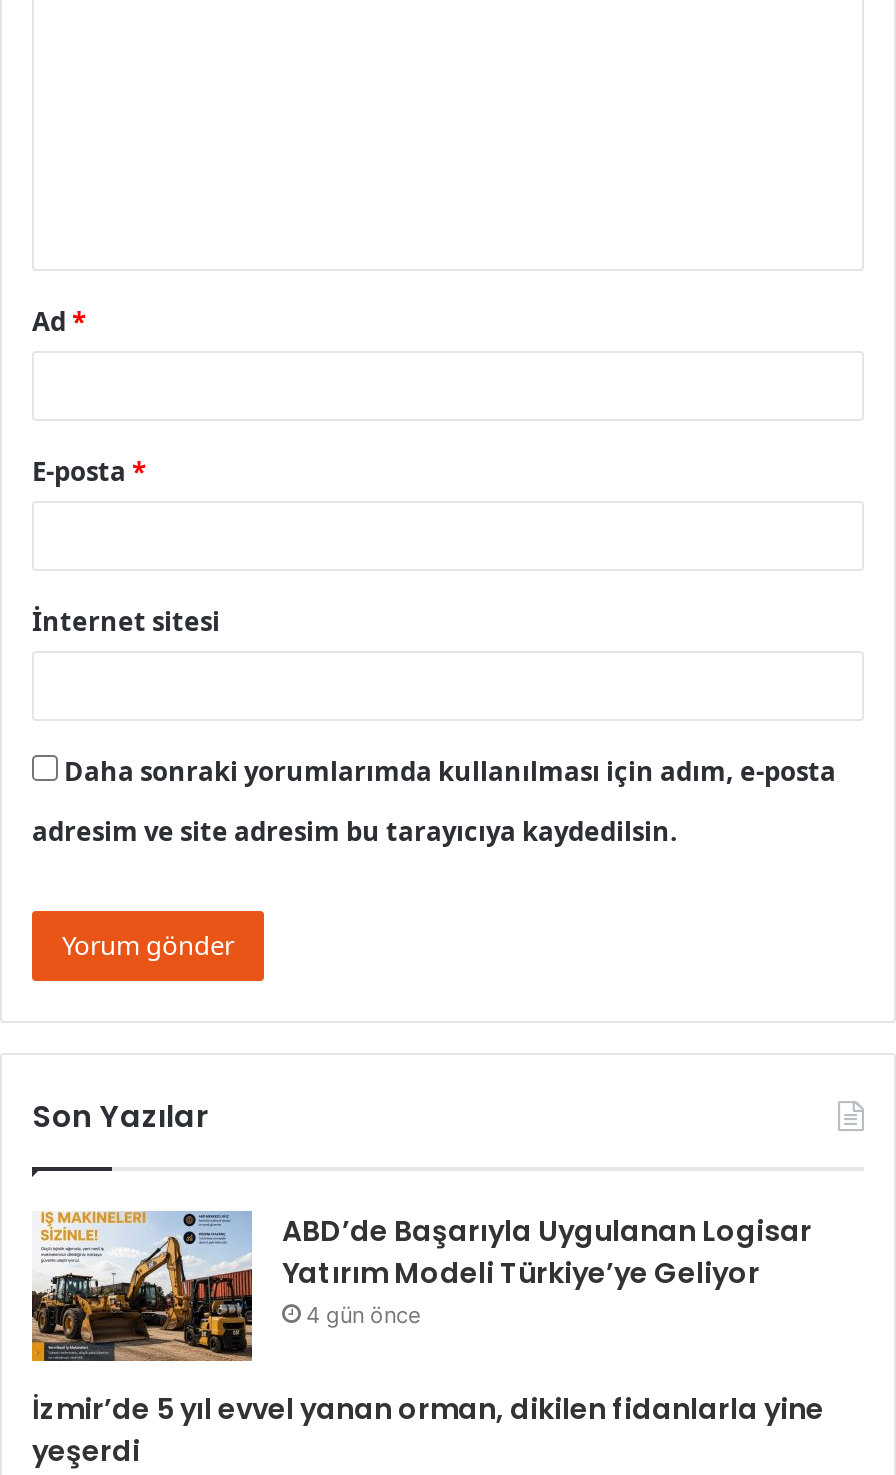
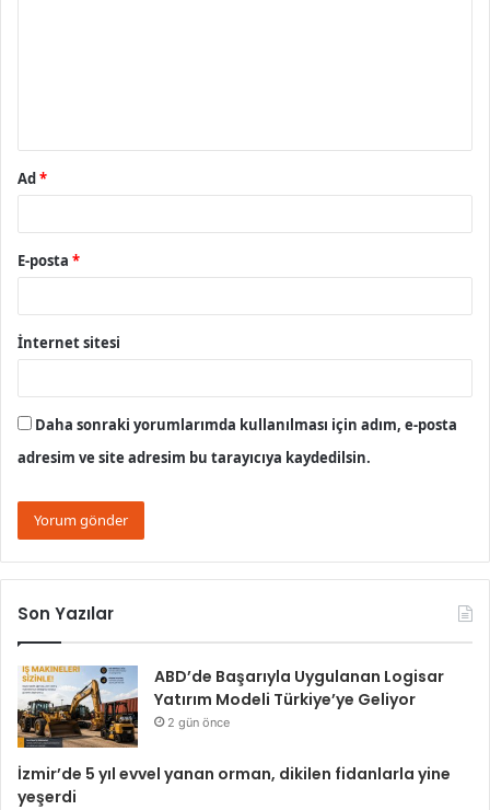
[306,1300,420,1328] 4 gün önce -> [167,714,230,730] 2 gün önce

